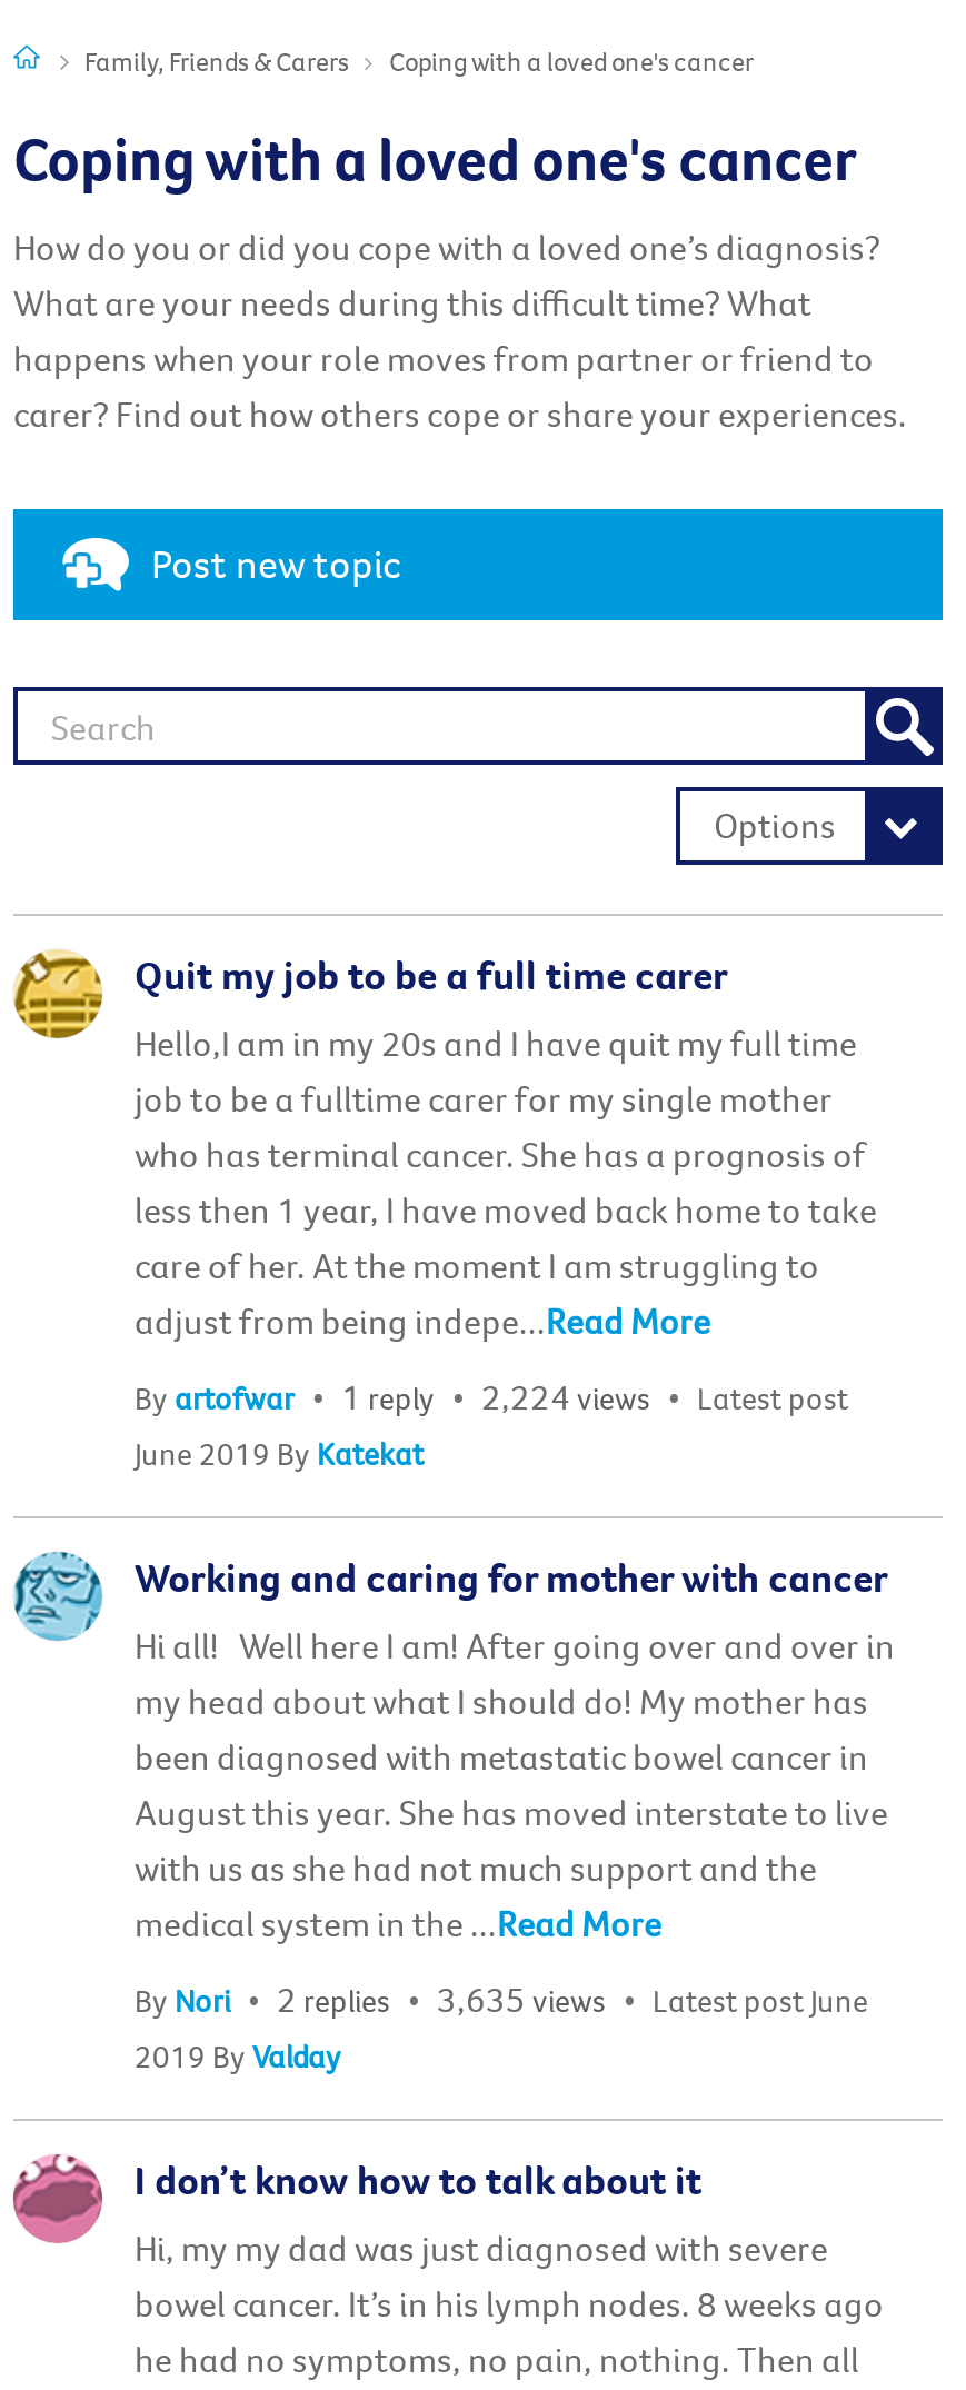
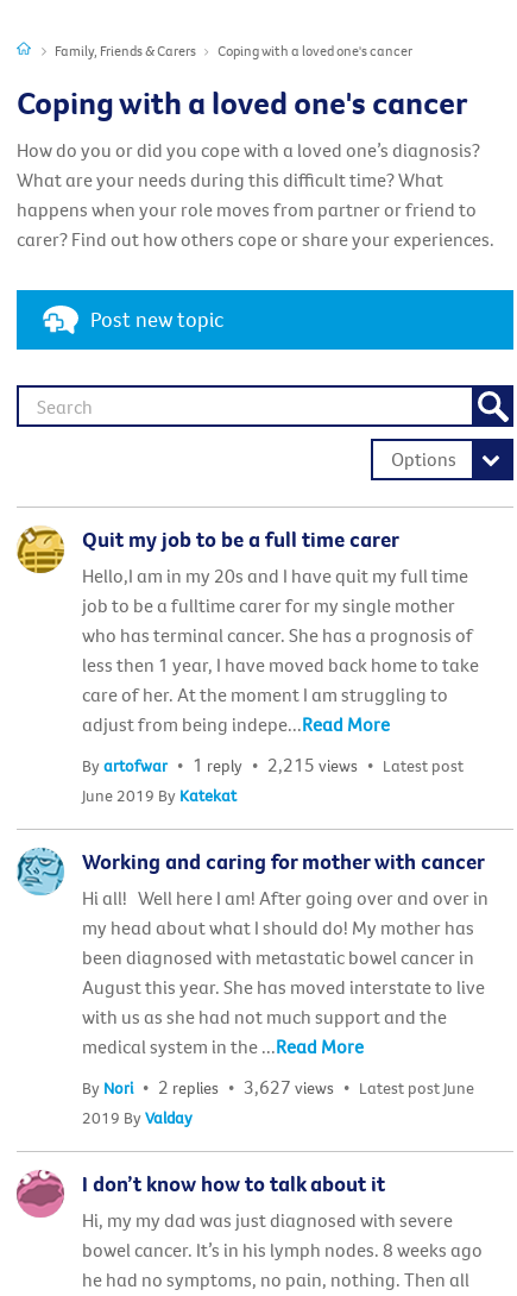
[135,1374,848,1418] By artofwar 1 reply 2,224 views Latest post -> [81,753,463,776] By artofwar 1 reply 2,215 views Latest post
[135,1976,868,2021] By Nori 2 replies 3,635 views Latest post June -> [81,1075,474,1099] By Nori 2 replies 3,627 views Latest post June

